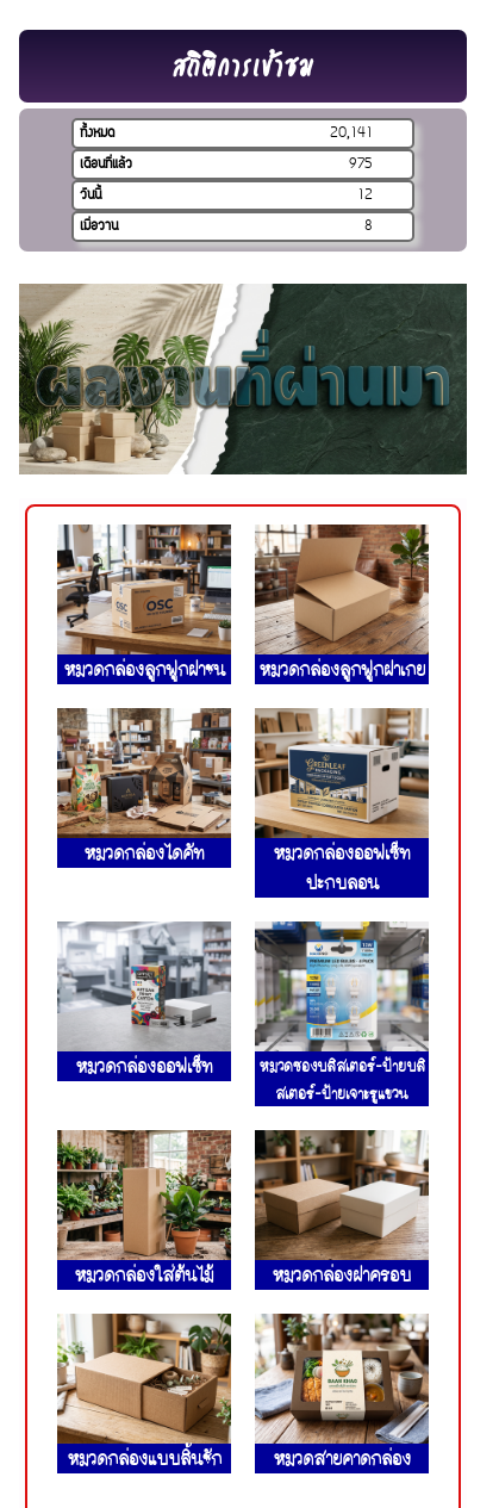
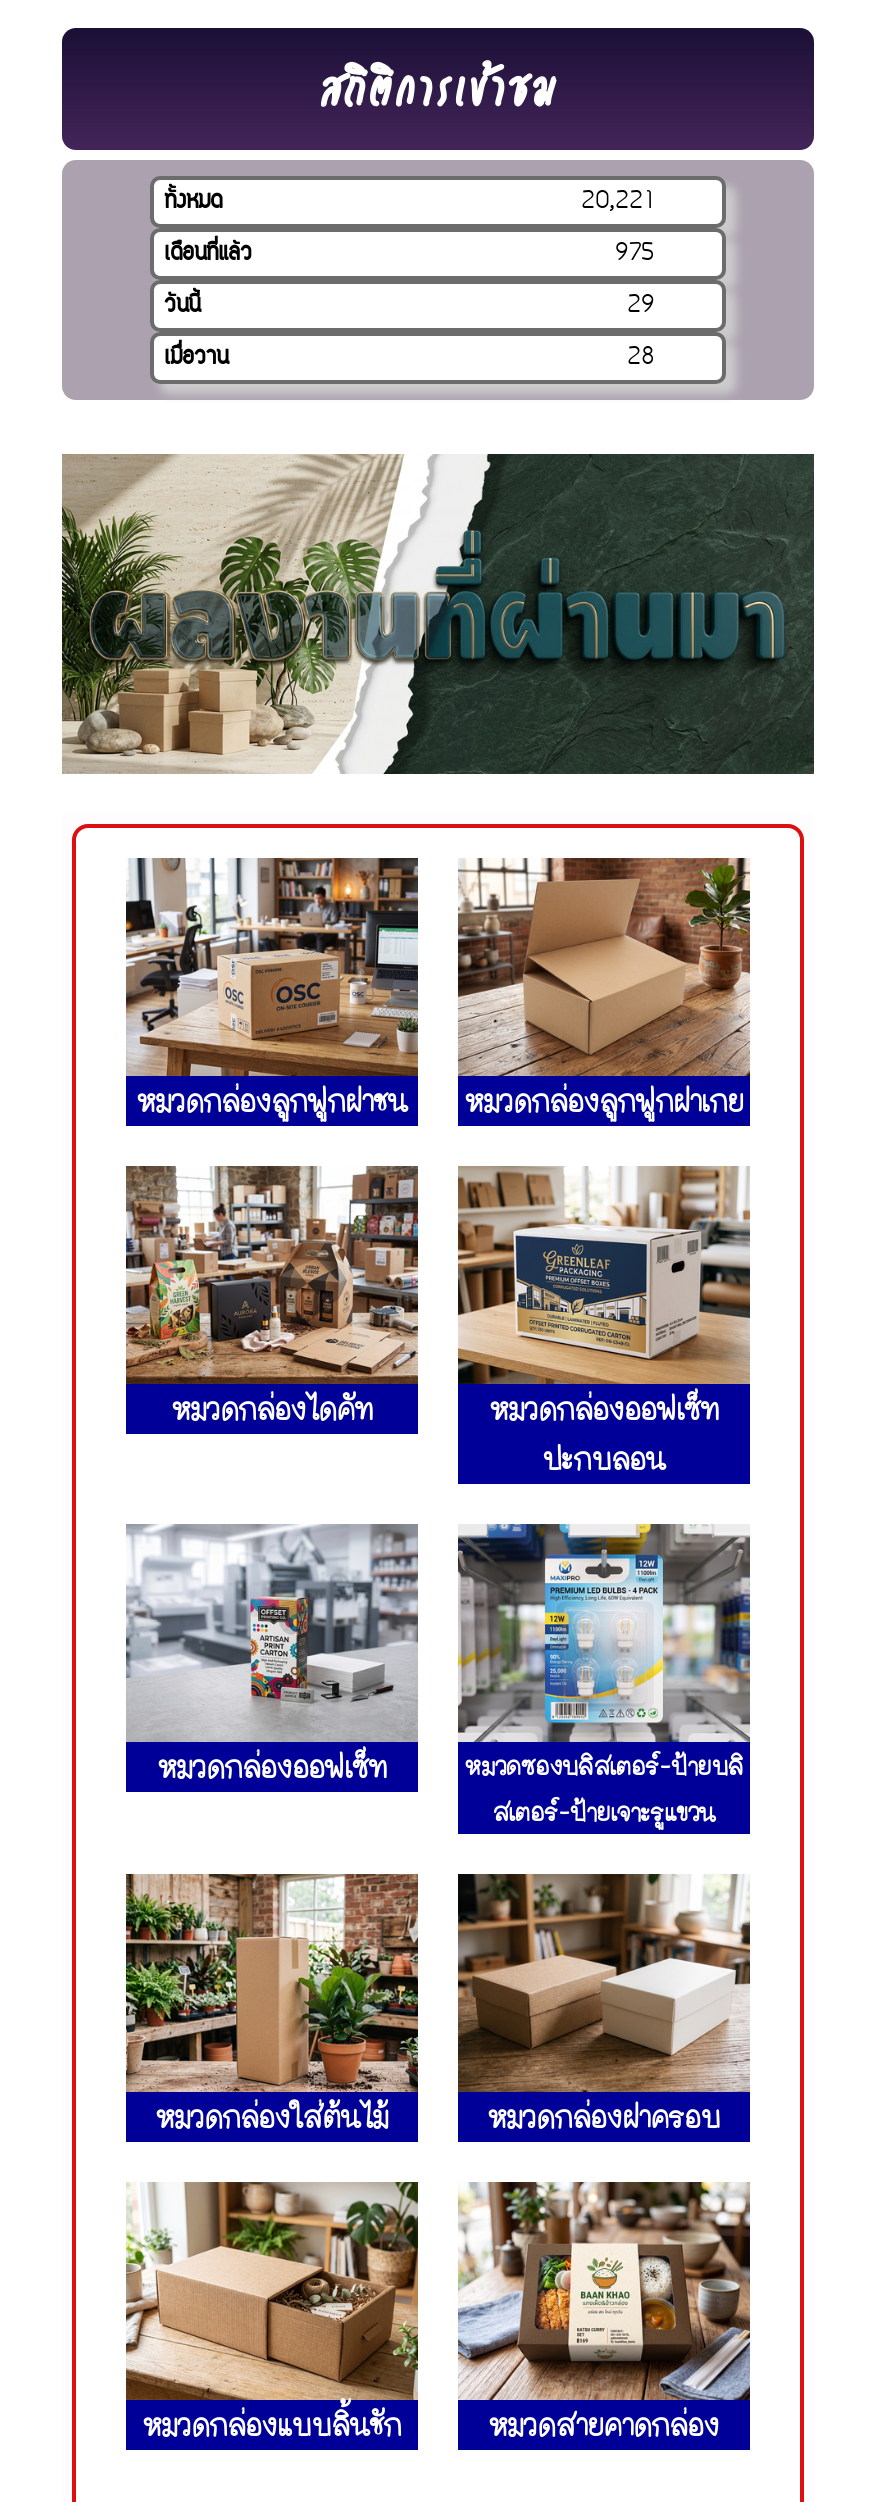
[329,123,372,145] 20,141 -> [581,185,655,221] 20,221
[357,185,372,207] 12 -> [627,289,655,325] 29
[364,216,372,238] 8 -> [627,341,655,377] 28

